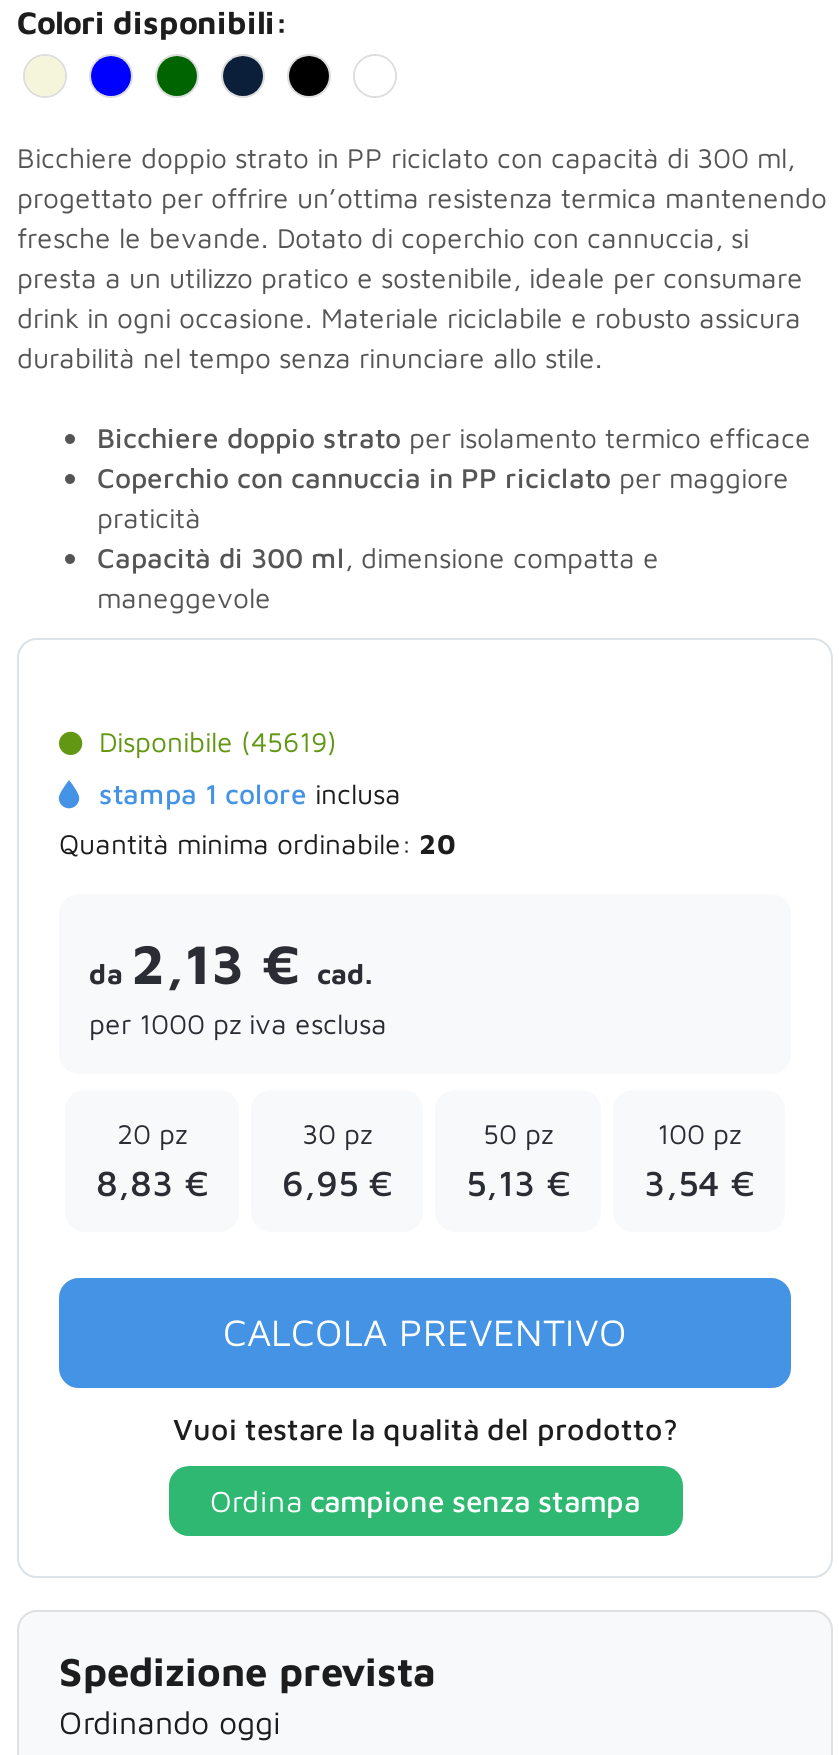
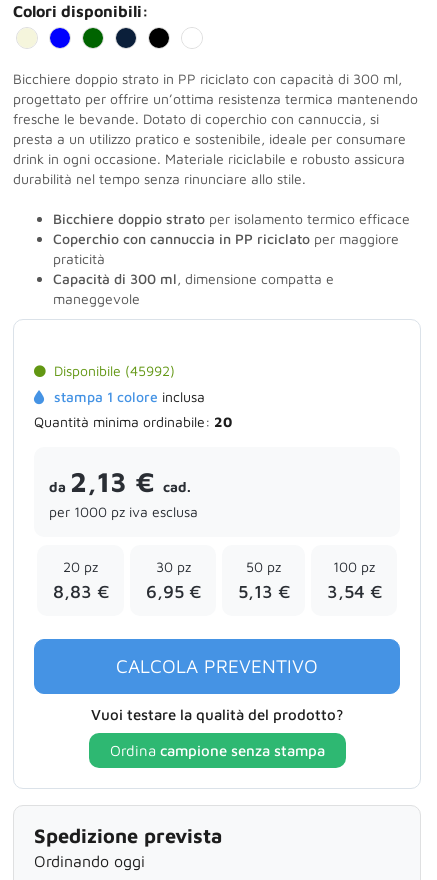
[99,725,337,759] Disponibile (45619) -> [54,362,175,379] Disponibile (45992)

